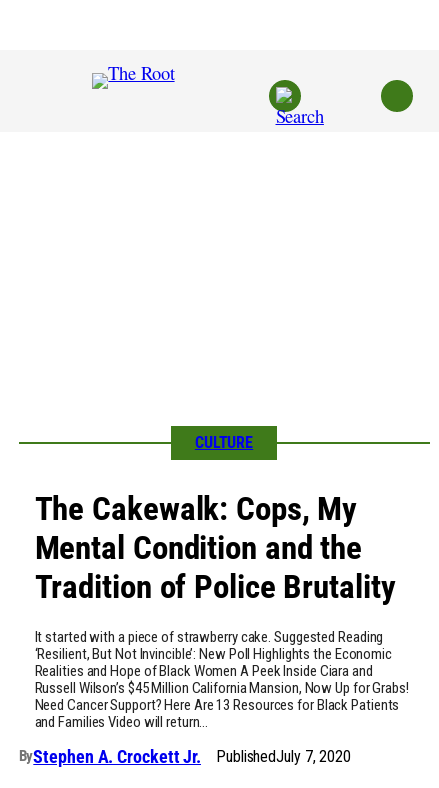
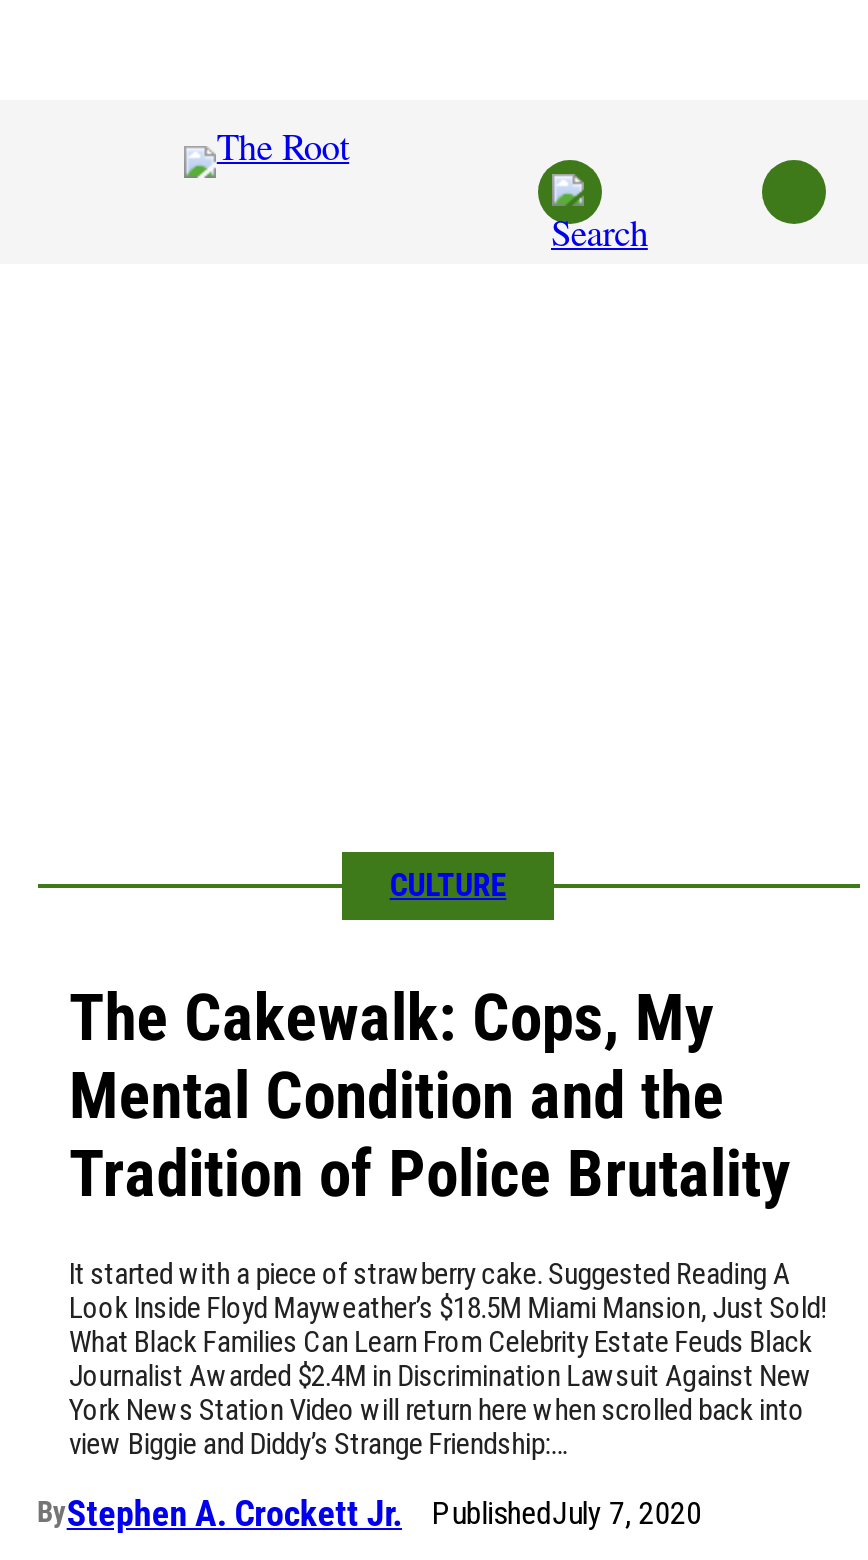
[34,628,409,731] It started with a piece of strawberry cake. Suggested Reading | ‘Resilient, But Not Invincible’: New Poll Highlights the Economic | Realities and Hope of Black Women A Peek Inside Ciara and | Russell Wilson’s $45 Million California Mansion, Now Up for Grabs! | Need Cancer Support? Here Are 13 Resources for Black Patients | and Families Video will return… -> [69,1256,826,1462] It started with a piece of strawberry cake. Suggested Reading A | Look Inside Floyd Mayweather’s $18.5M Miami Mansion, Just Sold! | What Black Families Can Learn From Celebrity Estate Feuds Black | Journalist Awarded $2.4M in Discrimination Lawsuit Against New | York News Station Video will return here when scrolled back into | view Biggie and Diddy’s Strange Friendship:…

